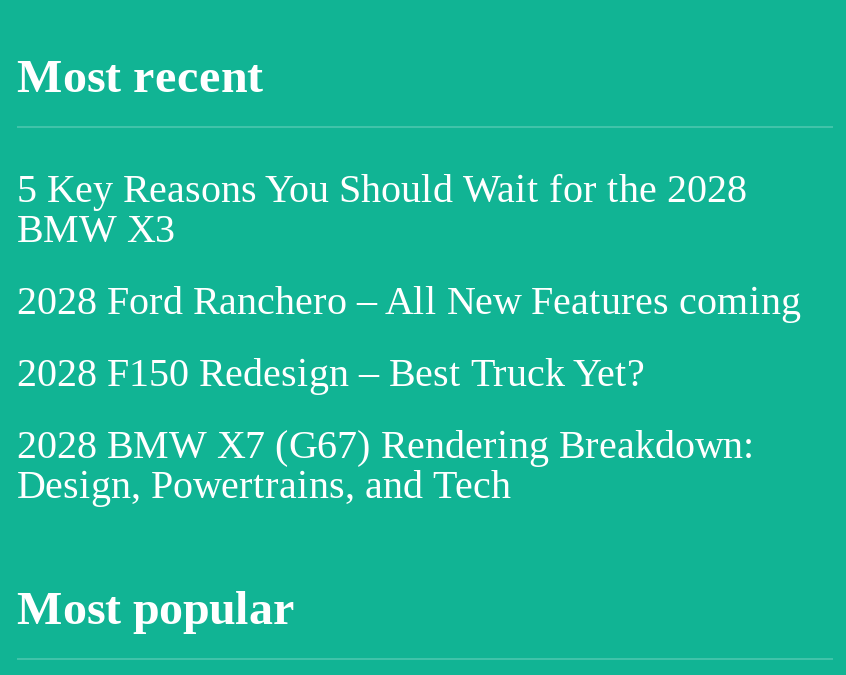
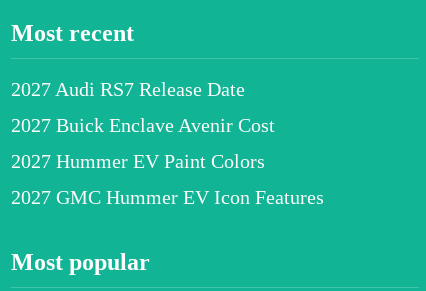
[17,166,747,250] 5 Key Reasons You Should Wait for the 2028 | BMW X3 -> [11,78,245,100] 2027 Audi RS7 Release Date
[17,278,801,322] 2028 Ford Ranchero – All New Features coming -> [11,114,275,136] 2027 Buick Enclave Avenir Cost
[17,350,645,394] 2028 F150 Redesign – Best Truck Yet? -> [11,150,265,172] 2027 Hummer EV Paint Colors
[17,422,755,506] 2028 BMW X7 (G67) Rendering Breakdown: | Design, Powertrains, and Tech -> [11,186,324,208] 2027 GMC Hummer EV Icon Features

